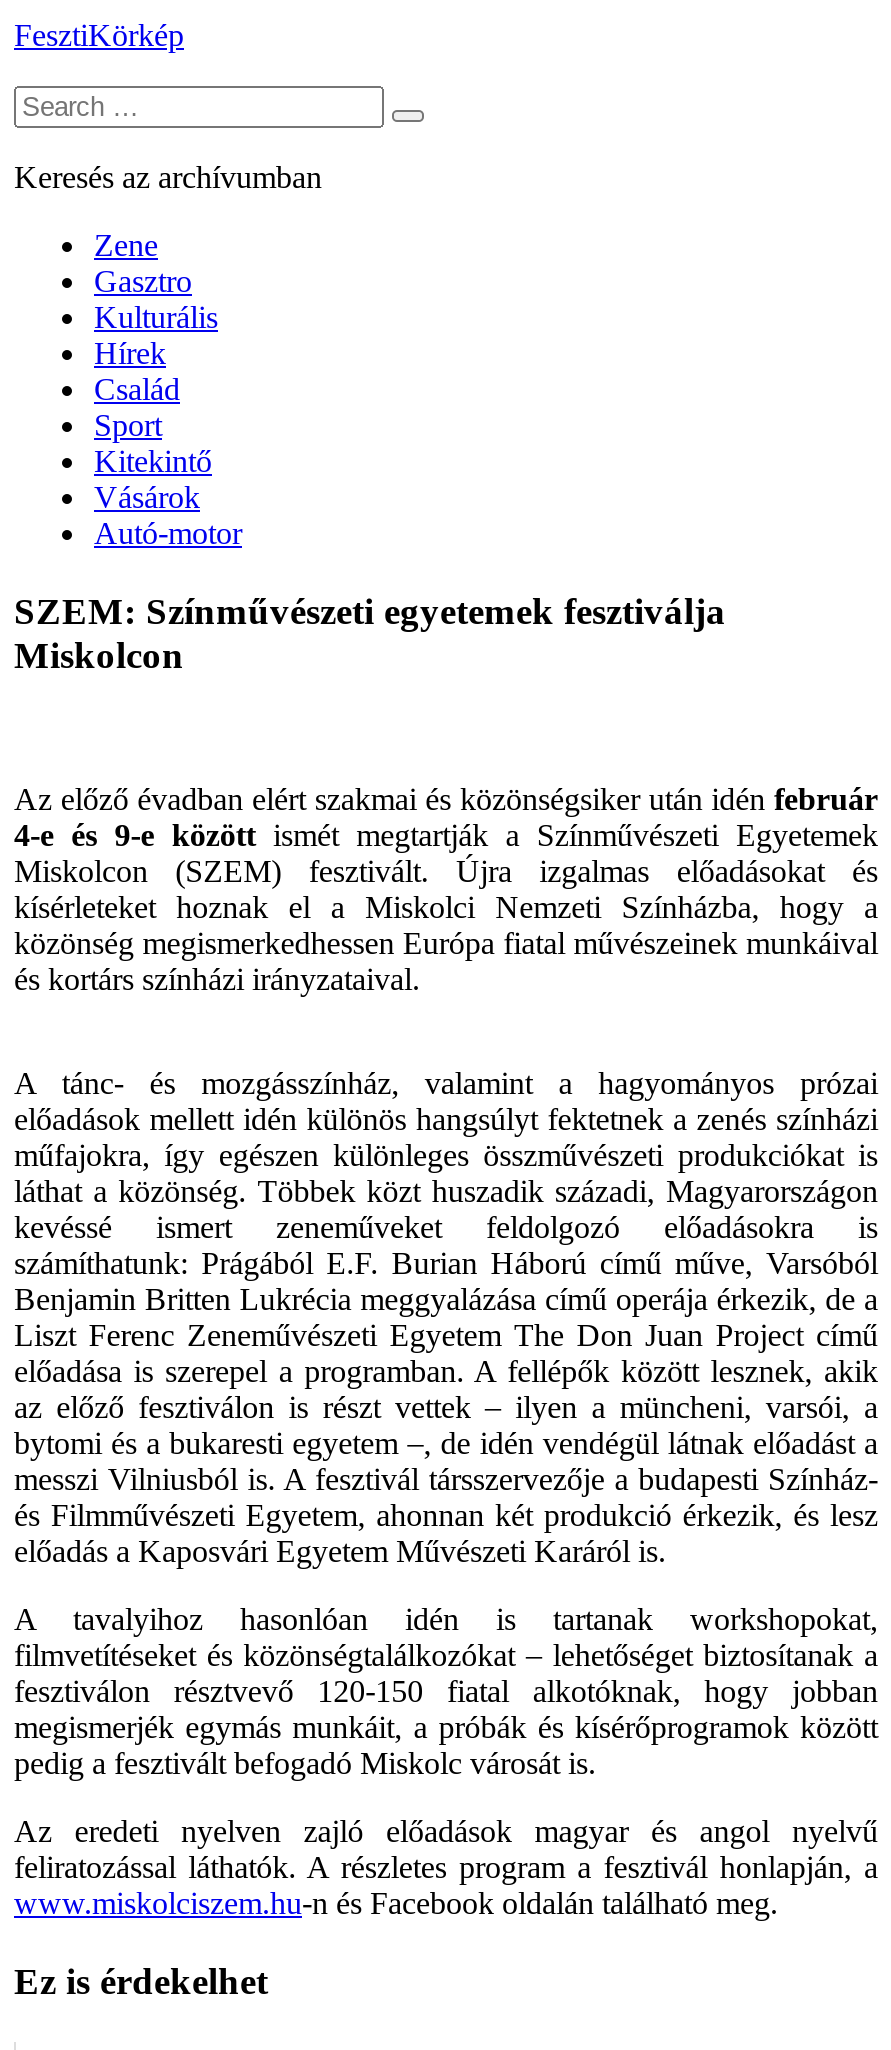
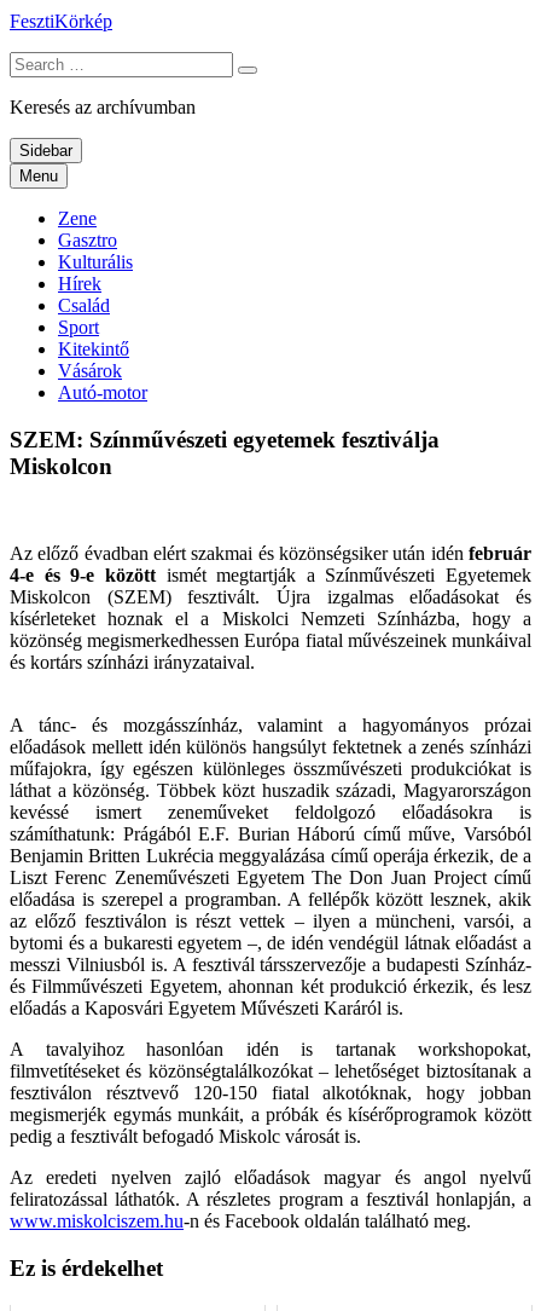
none -> [19,142,72,185] Sidebar | Menu

